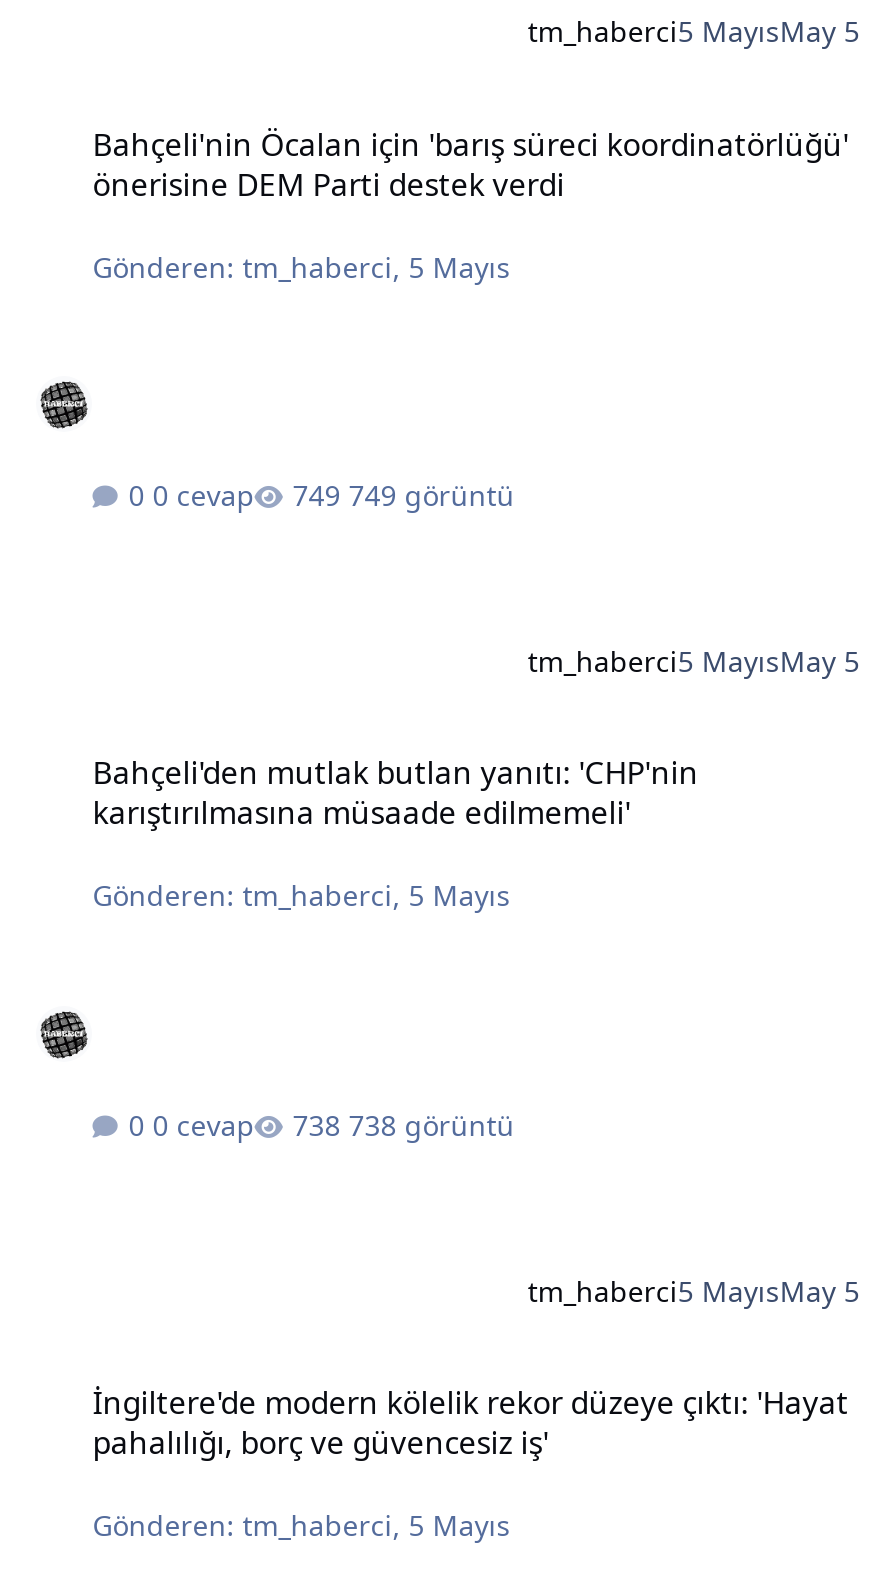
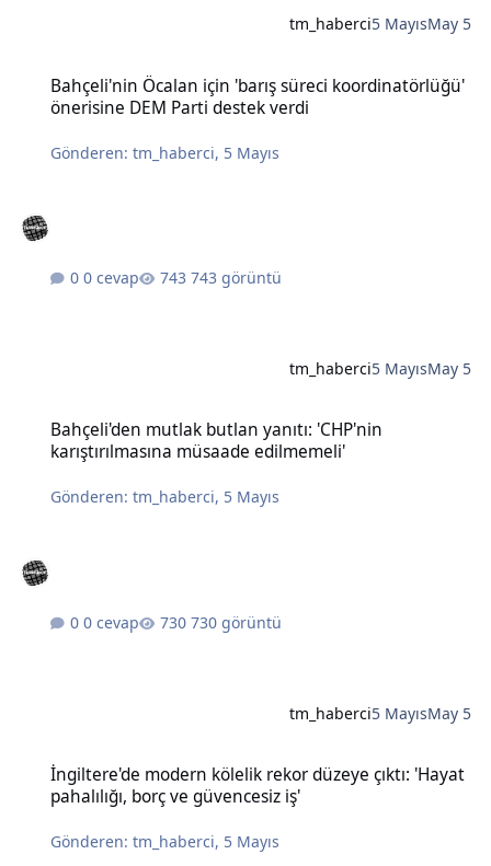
[348,476,514,514] 749 görüntü -> [191,267,282,288] 743 görüntü
[348,1106,514,1144] 738 görüntü -> [191,612,282,633] 730 görüntü

